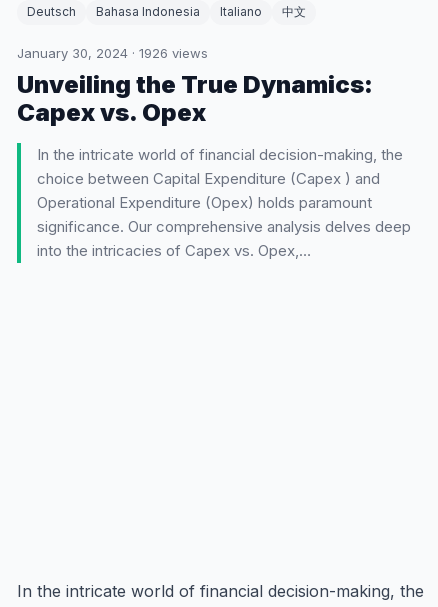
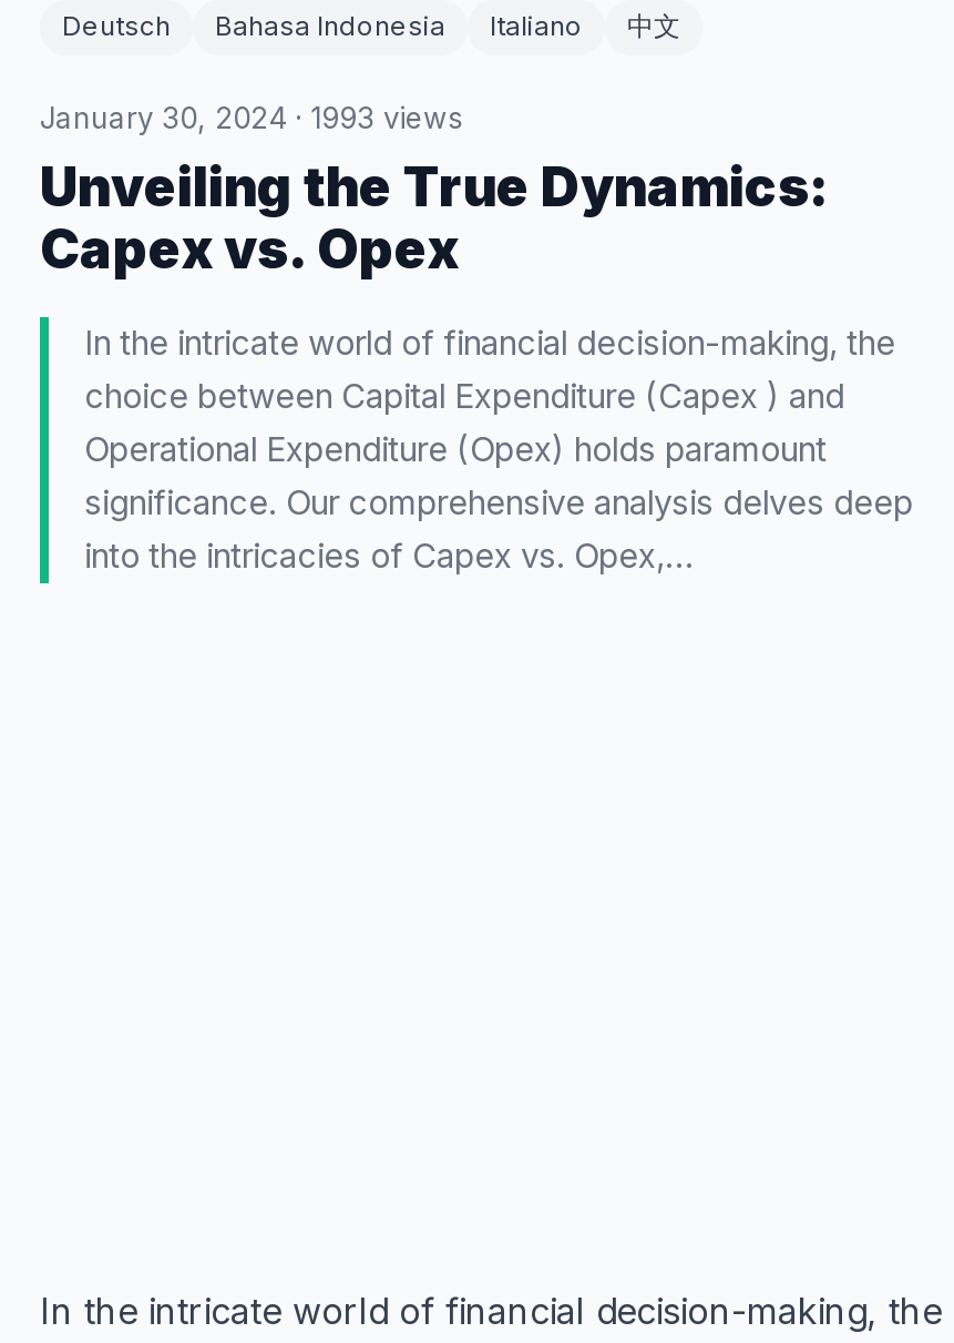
[17,45,208,61] January 30, 2024 · 1926 views -> [40,100,463,135] January 30, 2024 · 1993 views

